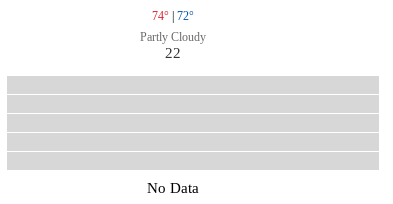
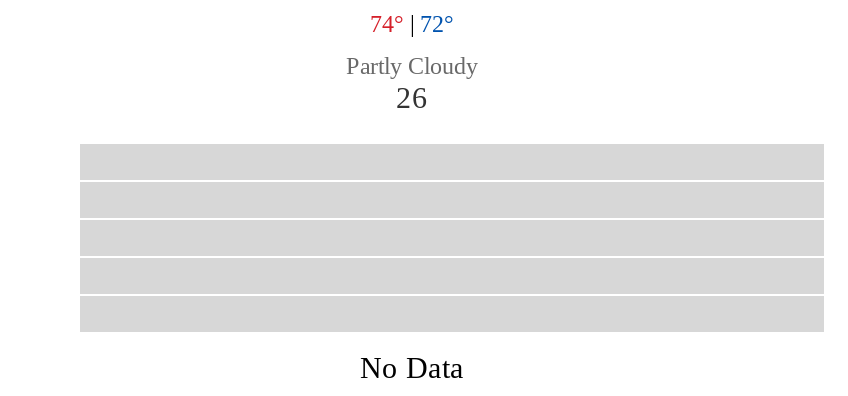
[165,45,181,61] 22 -> [396,81,428,113] 26

